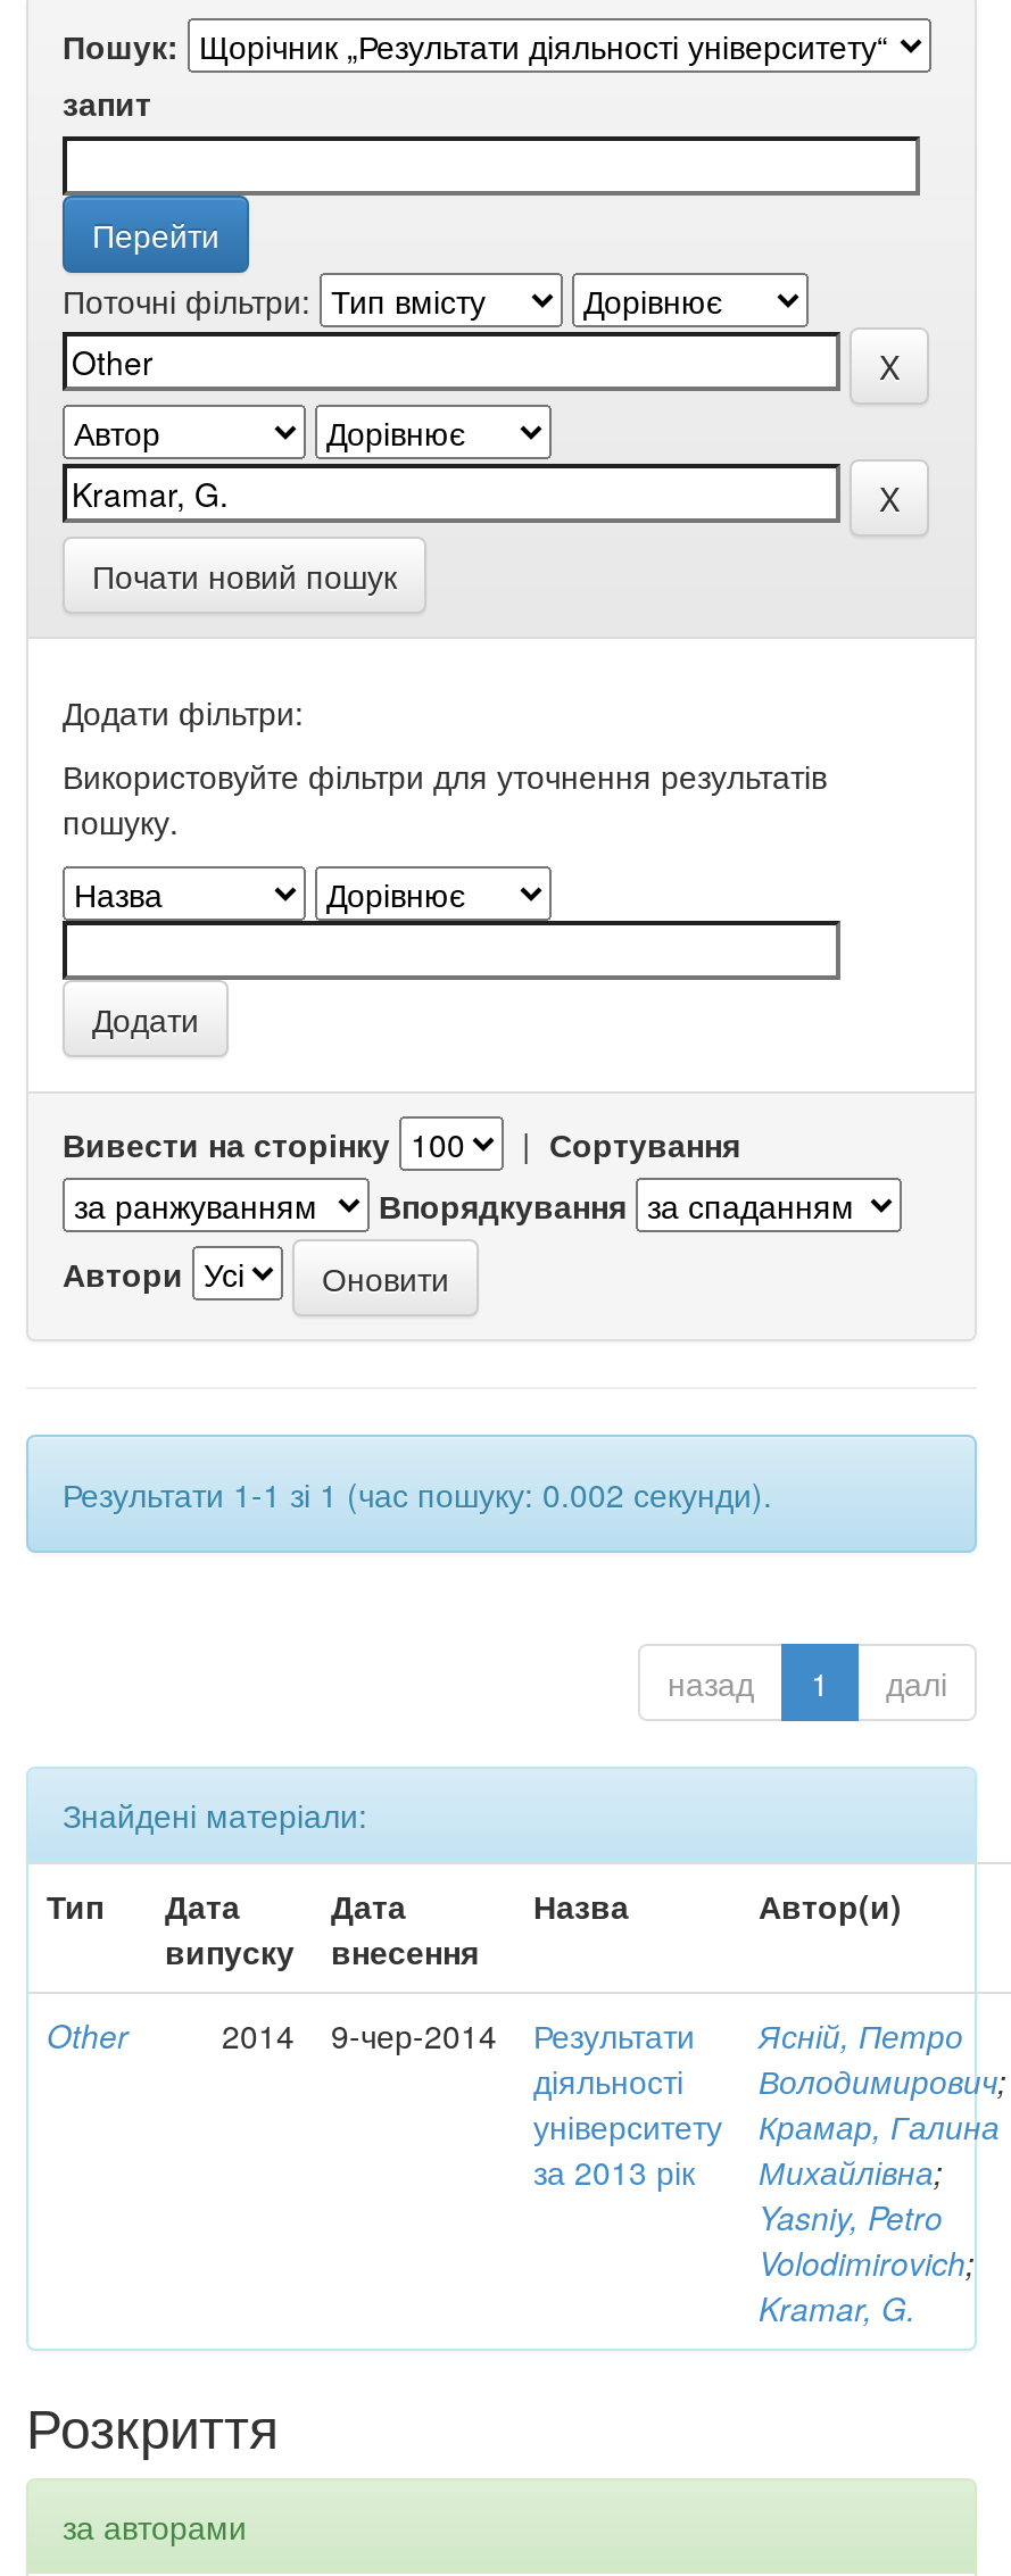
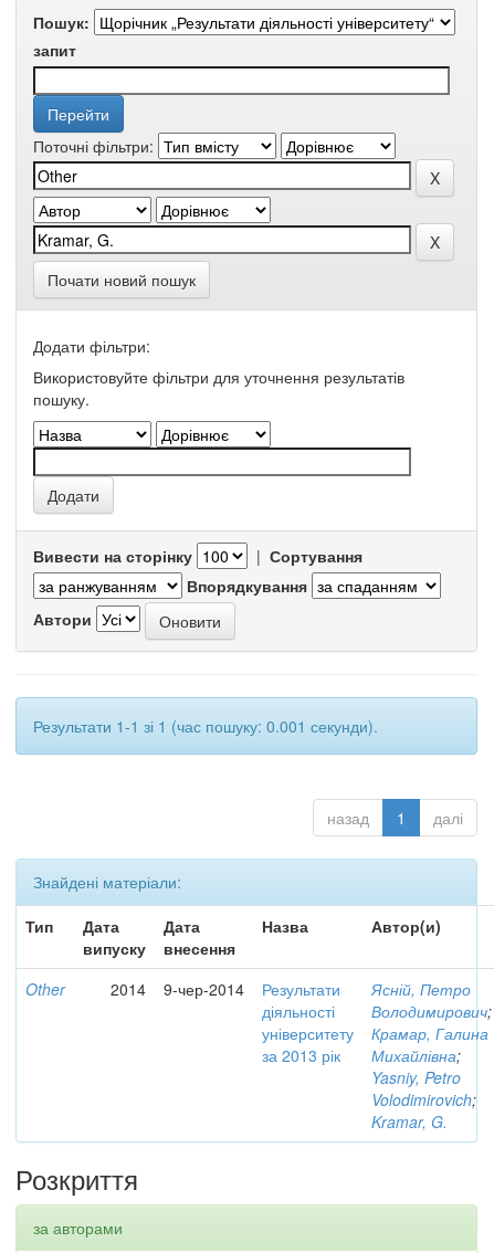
[63,1471,772,1516] Результати 1-1 зі 1 (час пошуку: 0.002 секунди). -> [33,715,378,737] Результати 1-1 зі 1 (час пошуку: 0.001 секунди).

